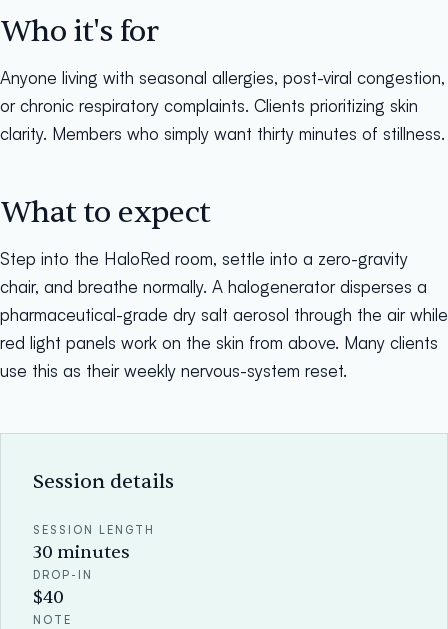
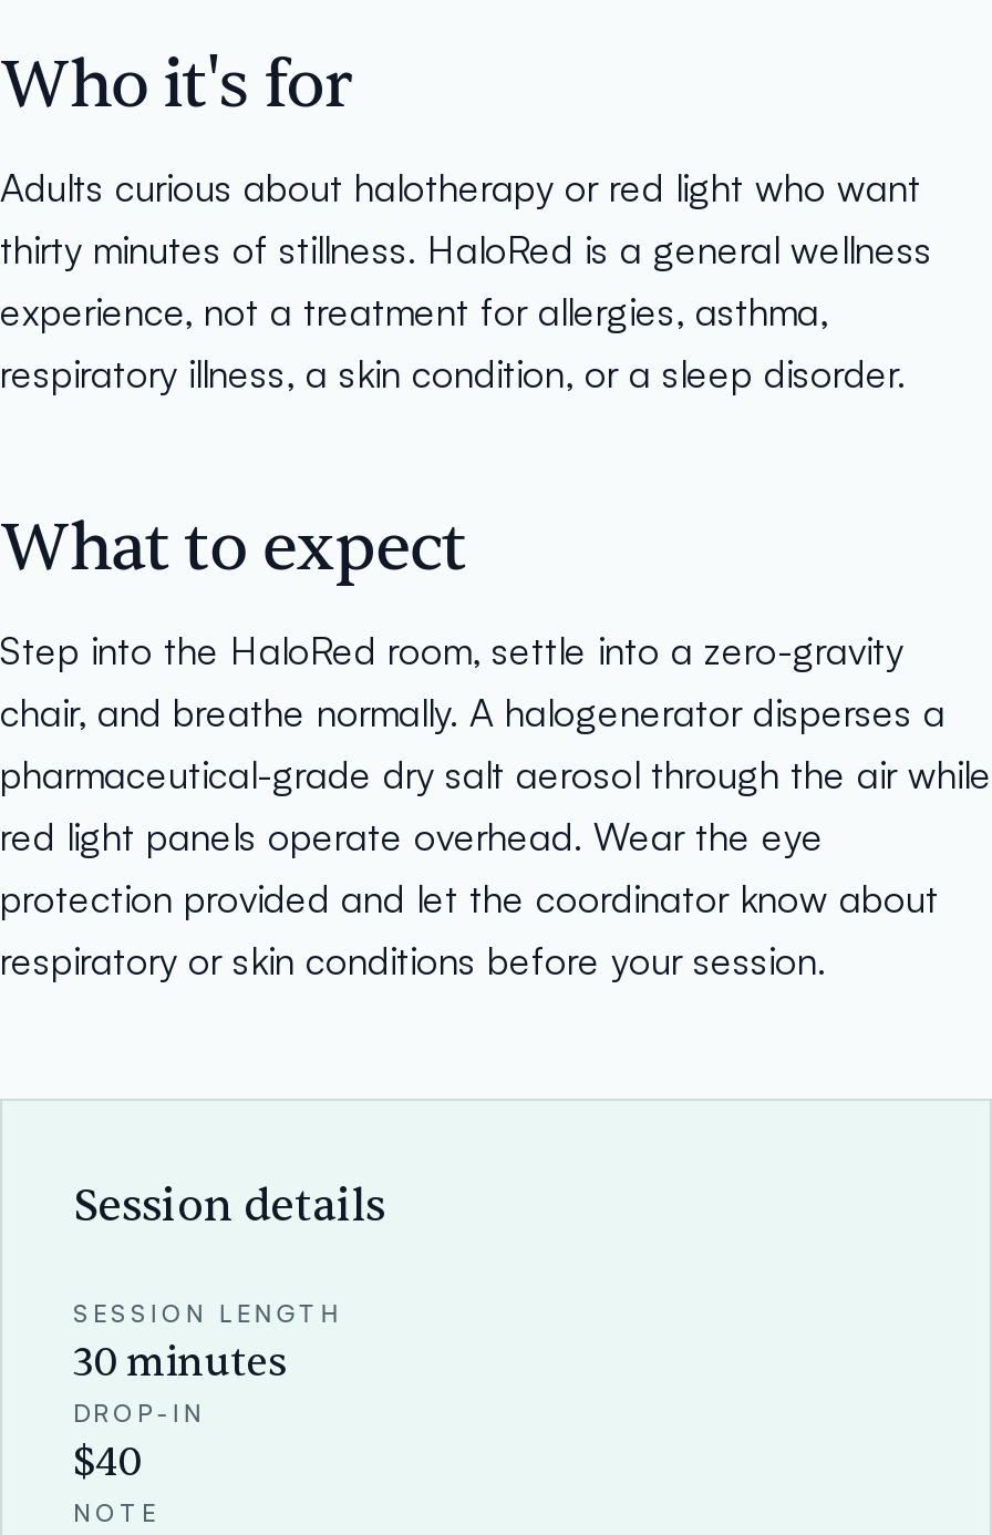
[0,67,445,144] Anyone living with seasonal allergies, post-viral congestion, | or chronic respiratory complaints. Clients prioritizing skin | clarity. Members who simply want thirty minutes of stillness. -> [0,165,932,398] Adults curious about halotherapy or red light who want | thirty minutes of stillness. HaloRed is a general wellness | experience, not a treatment for allergies, asthma, | respiratory illness, a skin condition, or a sleep disorder.
[0,332,438,381] red light panels work on the skin from above. Many clients | use this as their weekly nervous-system reset. -> [0,814,939,985] red light panels operate overhead. Wear the eye | protection provided and let the coordinator know about | respiratory or skin conditions before your session.

